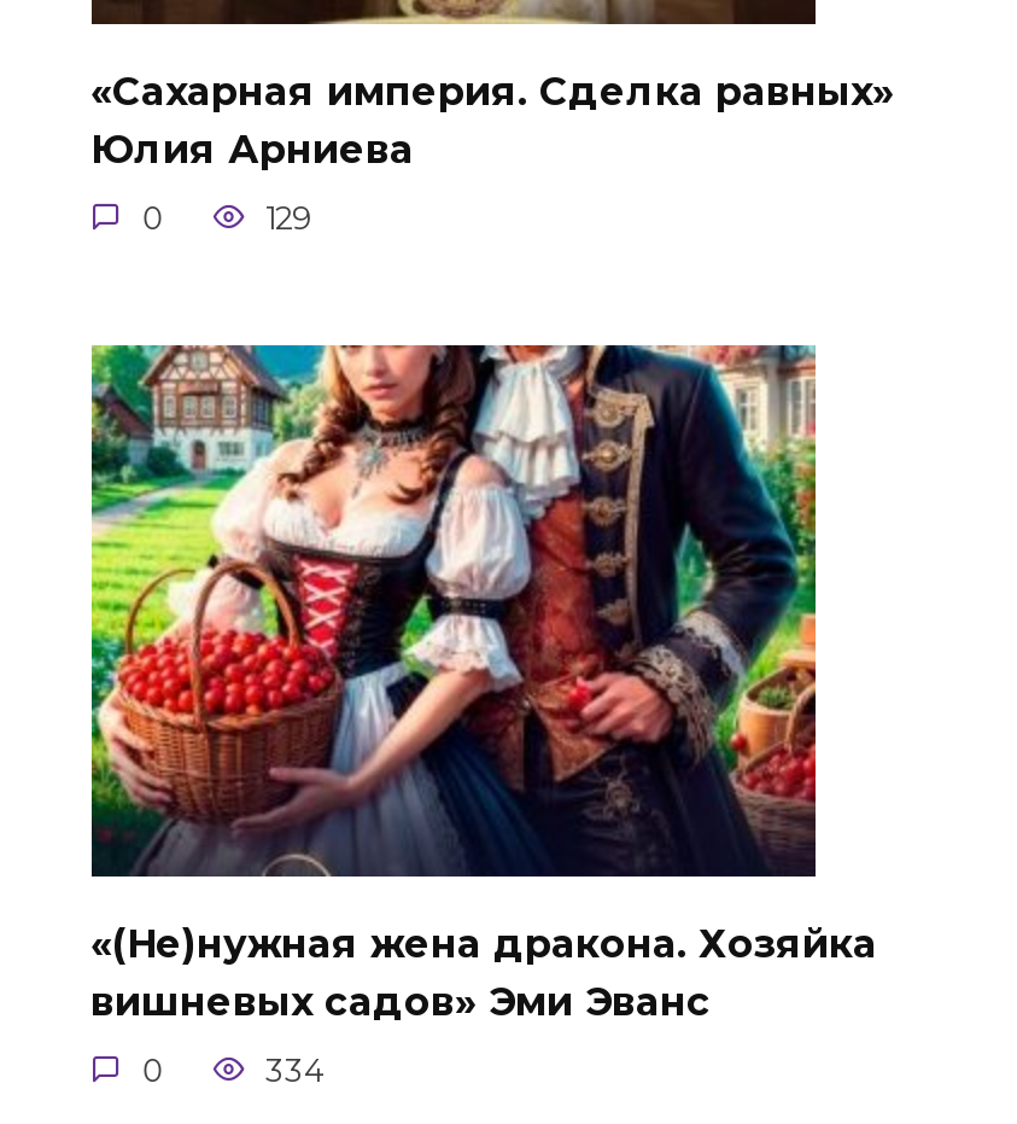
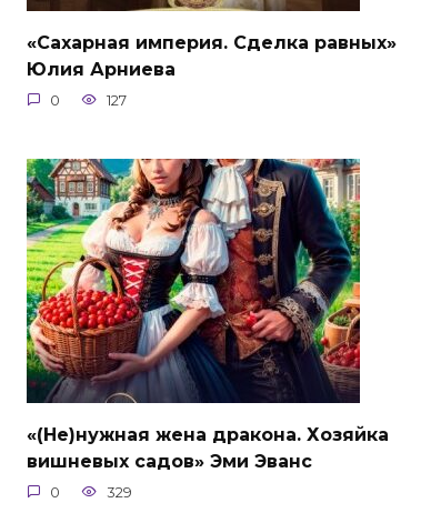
[265,199,311,236] 129 -> [107,92,127,108] 127
[265,1052,323,1089] 334 -> [107,484,132,501] 329

